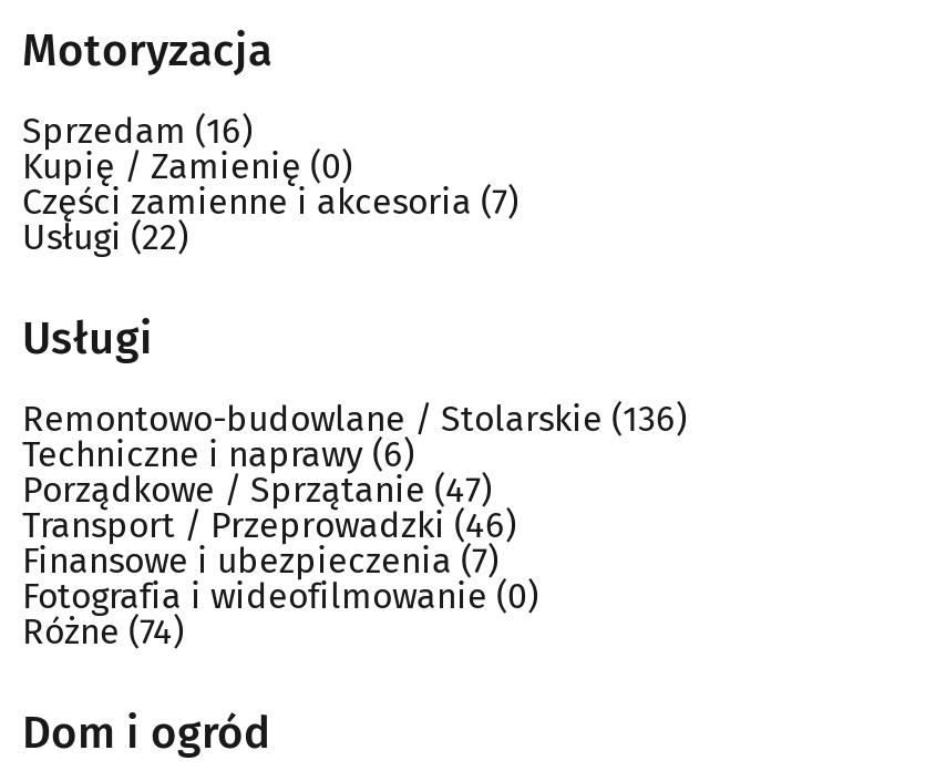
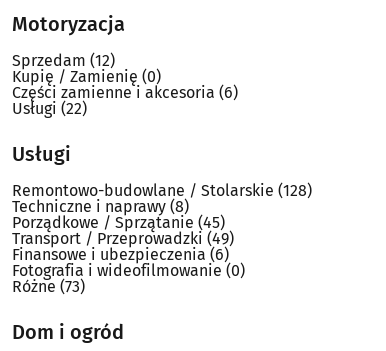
[22,109,253,151] Sprzedam (16) -> [12,50,115,69] Sprzedam (12)
[22,179,518,222] Części zamienne i akcesoria (7) -> [12,82,238,101] Części zamienne i akcesoria (6)
[22,397,687,439] Remontowo-budowlane / Stolarskie (136) -> [12,180,312,199] Remontowo-budowlane / Stolarskie (128)
[22,432,414,474] Techniczne i naprawy(6) -> [12,196,189,215] Techniczne i naprawy(8)
[22,467,492,510] Porządkowe / Sprzątanie (47) -> [12,212,225,231] Porządkowe / Sprzątanie (45)
[22,503,516,545] Transport / Przeprowadzki (46) -> [12,228,234,247] Transport / Przeprowadzki (49)
[22,538,498,580] Finansowe i ubezpieczenia (7) -> [12,244,229,263] Finansowe i ubezpieczenia (6)
[22,609,184,651] Różne(74) -> [12,276,85,295] Różne(73)

